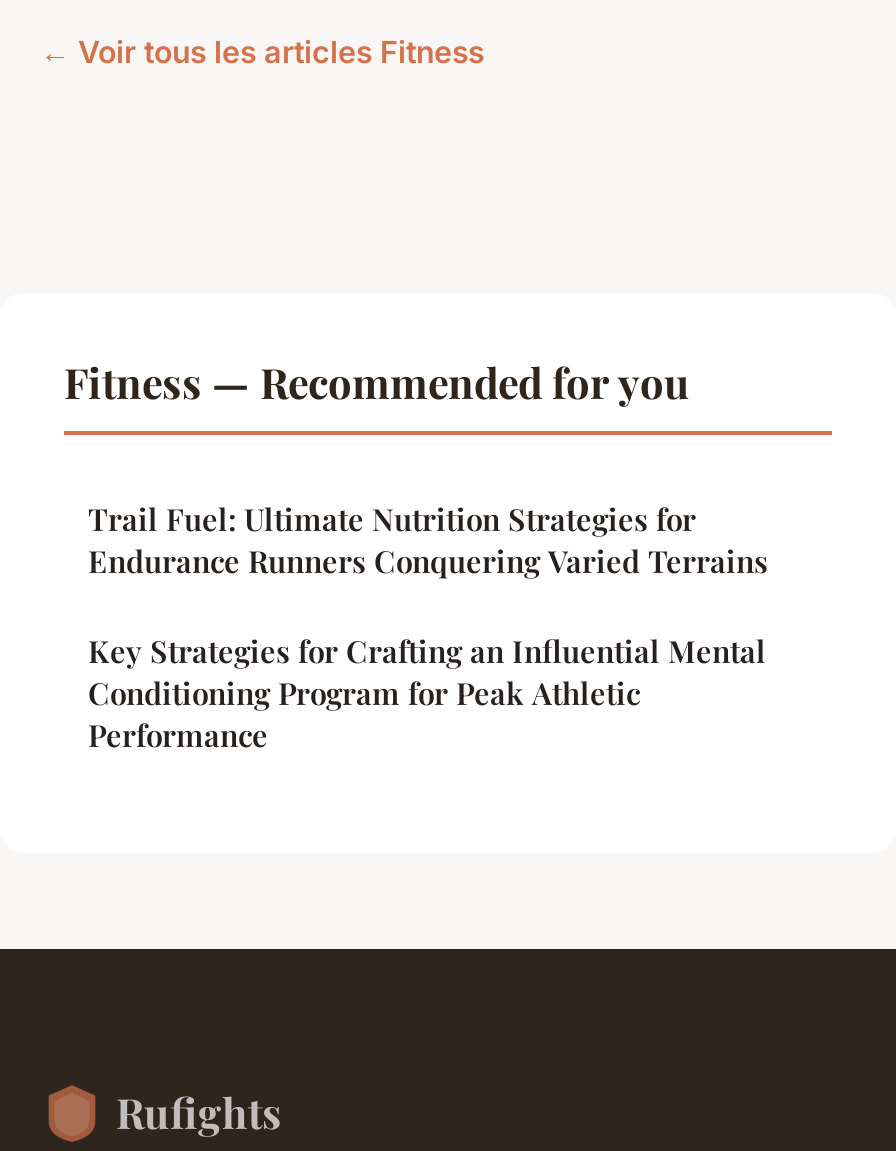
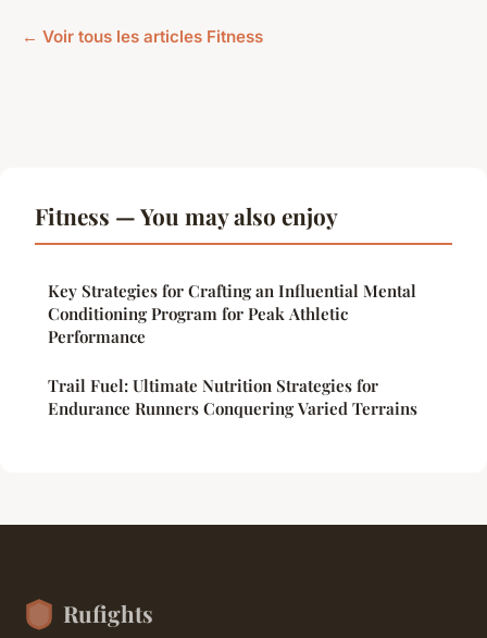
[64,353,690,409] Fitness — Recommended for you -> [35,200,338,231] Fitness — You may also enjoy
moved [88,499,768,581] -> [48,375,417,419]: Trail Fuel: Ultimate Nutrition Strategies for | Endurance Runners Conquering Varied Terrains
moved [88,631,766,755] -> [48,280,416,347]: Key Strategies for Crafting an Influential Mental | Conditioning Program for Peak Athletic | Performance

